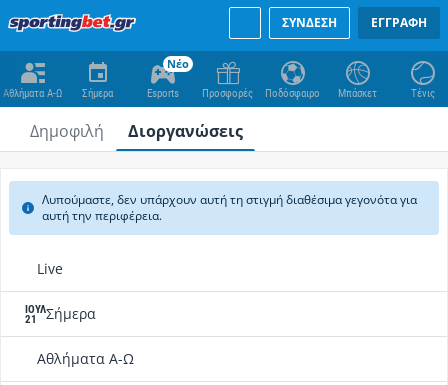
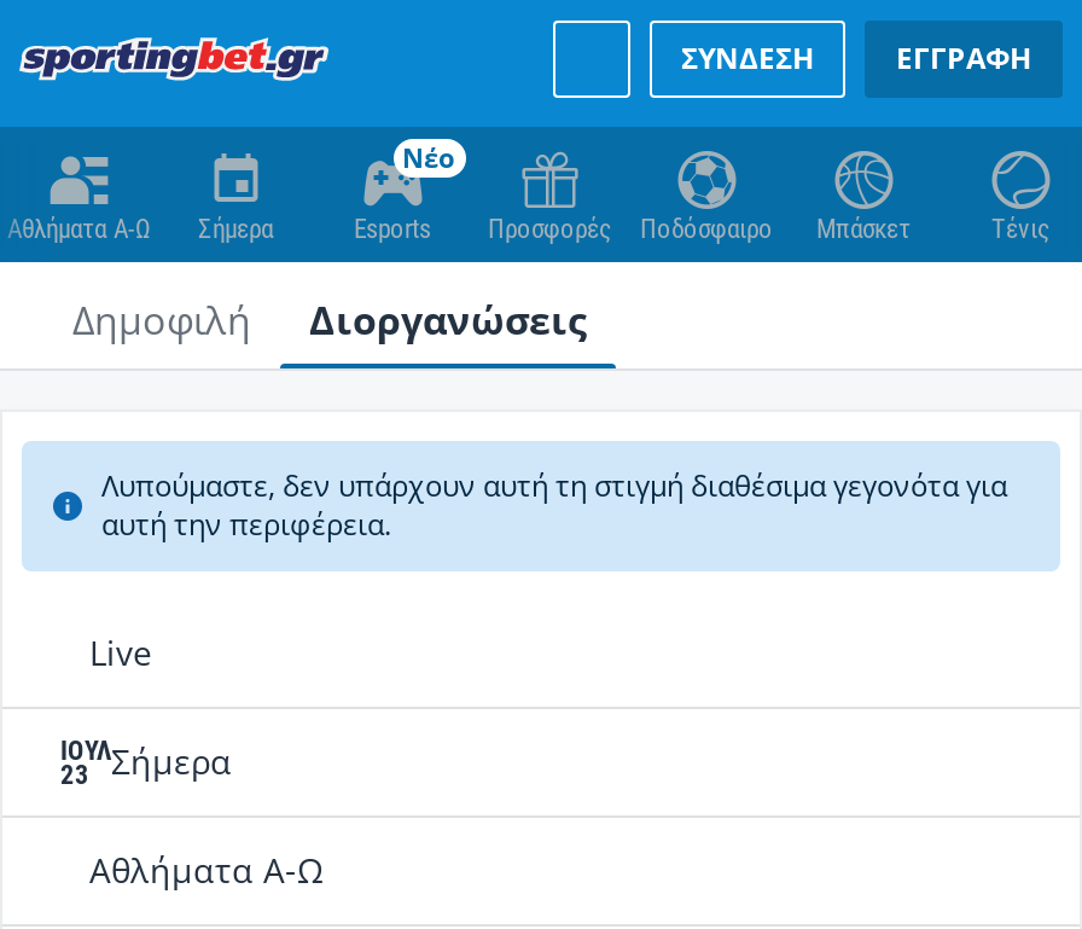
[25,303,96,326] 21 ΙΟΥΛ Σήμερα -> [60,736,232,792] 23 ΙΟΥΛ Σήμερα

